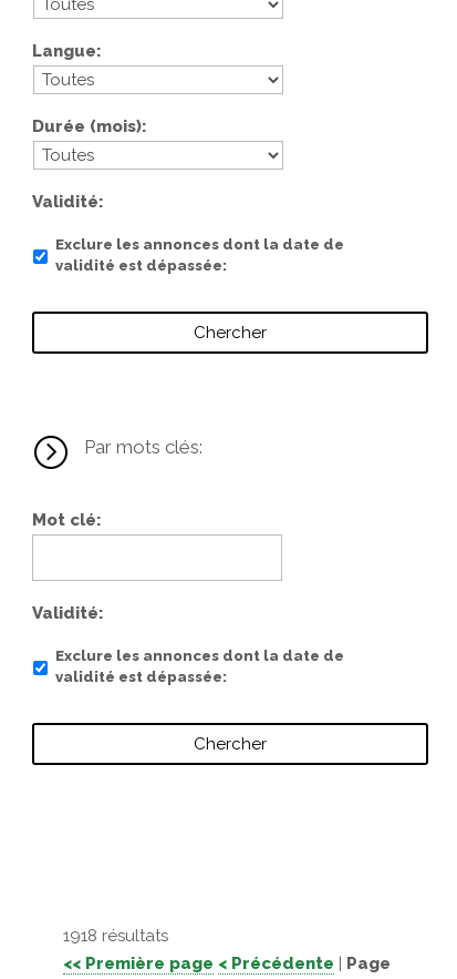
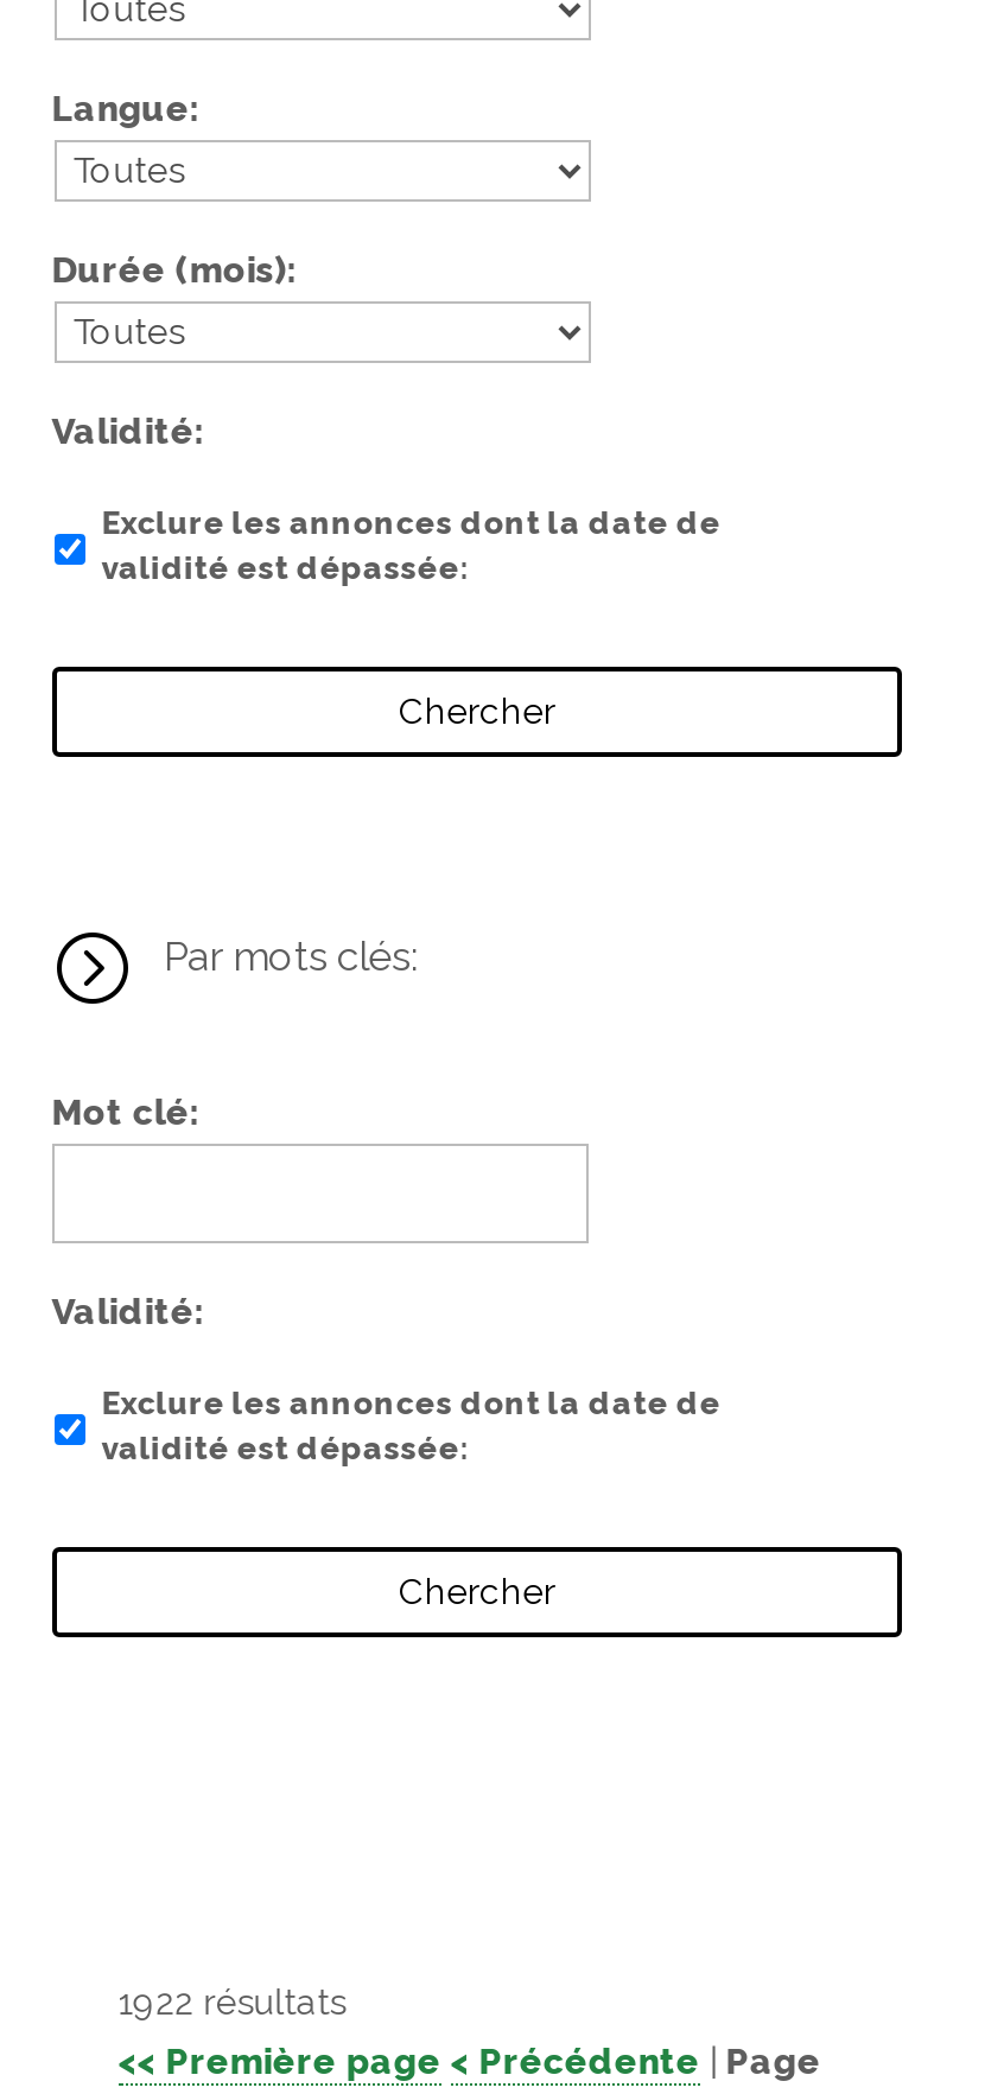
[63,926,168,946] 1918 résultats -> [118,1981,346,2024] 1922 résultats

